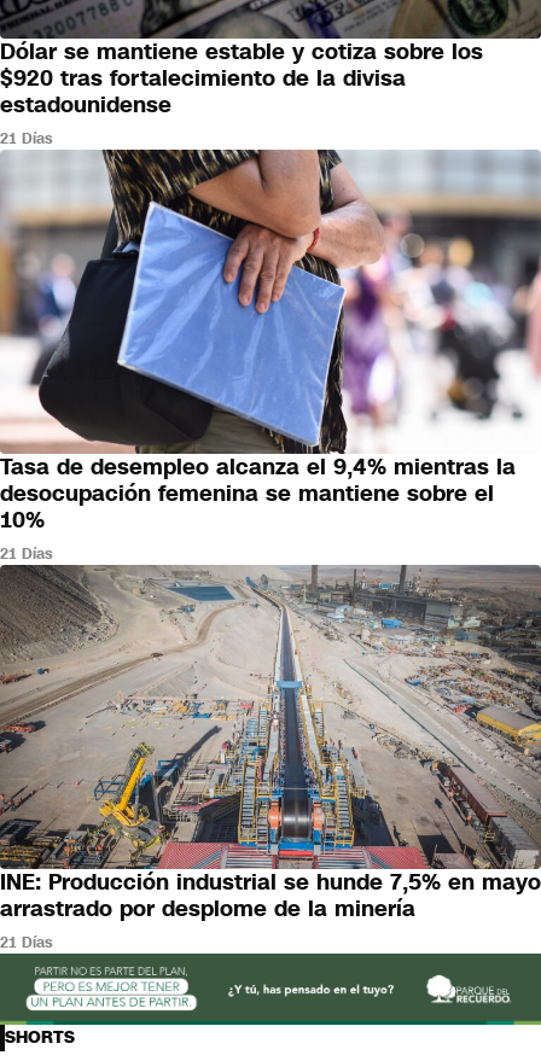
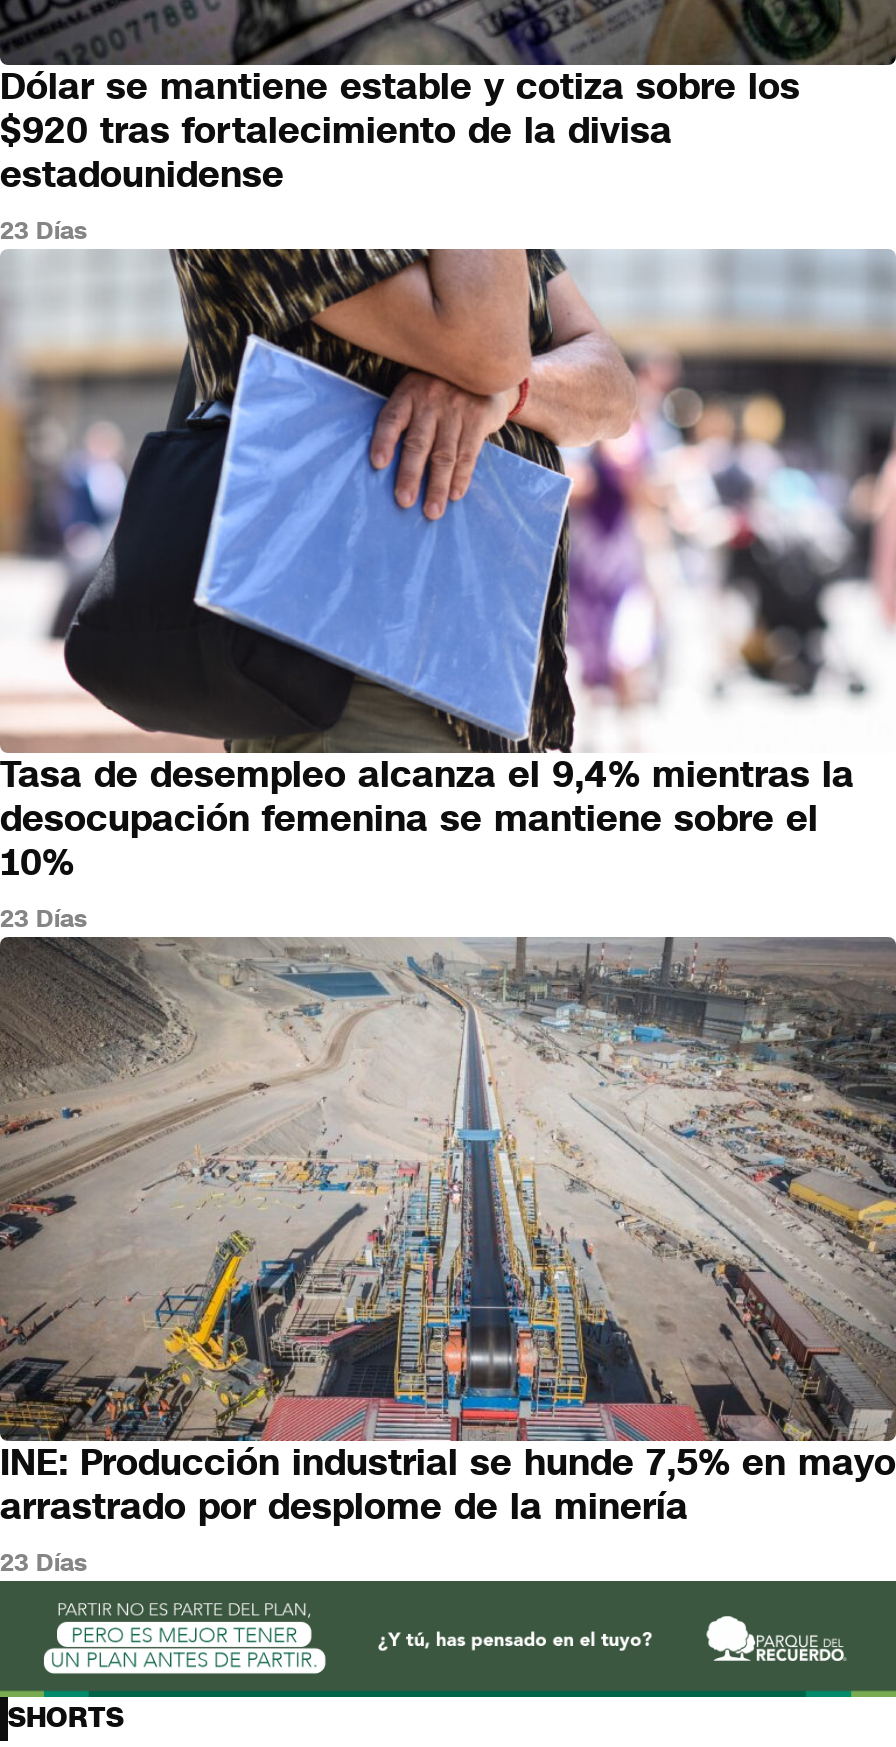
[0,129,52,149] 21 Días -> [0,214,86,246] 23 Días
[0,545,52,564] 21 Días -> [0,902,86,934] 23 Días
[0,933,52,953] 21 Días -> [0,1546,86,1578] 23 Días

